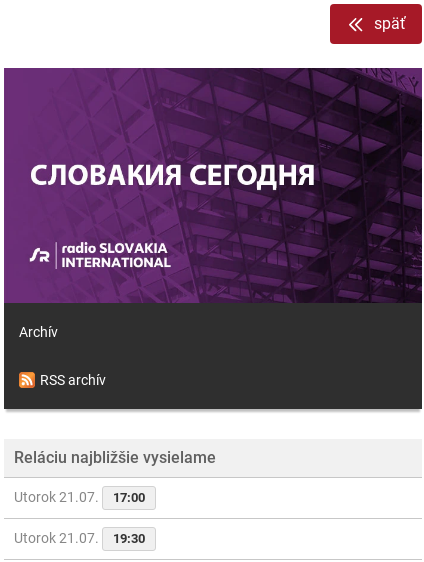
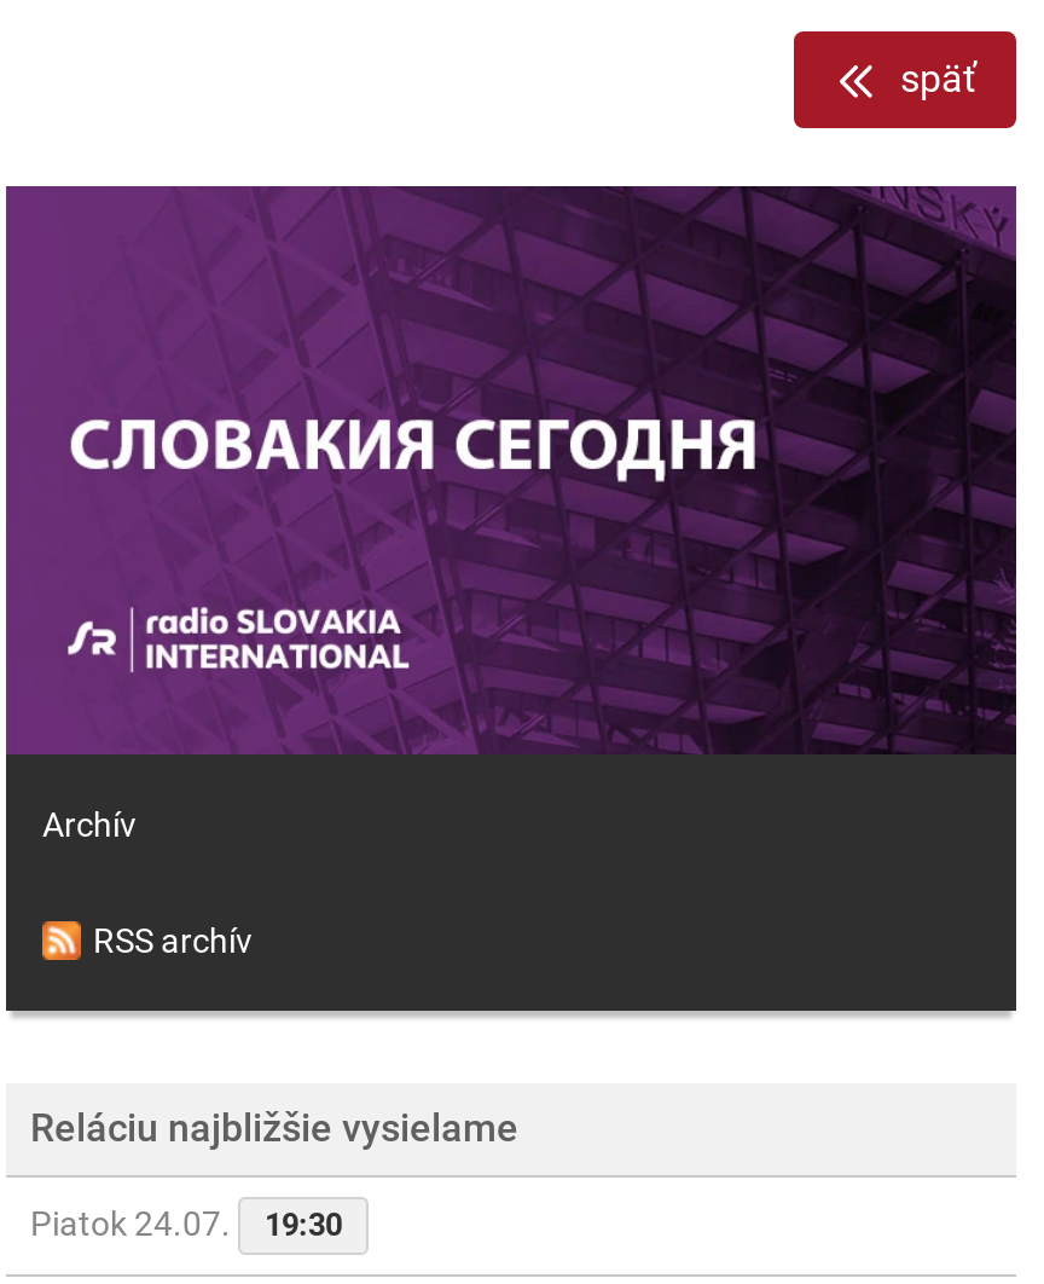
[14,489,145,546] Utorok 21.07. | 17:00 | Utorok 21.07. -> [30,1205,238,1244] Piatok 24.07.

